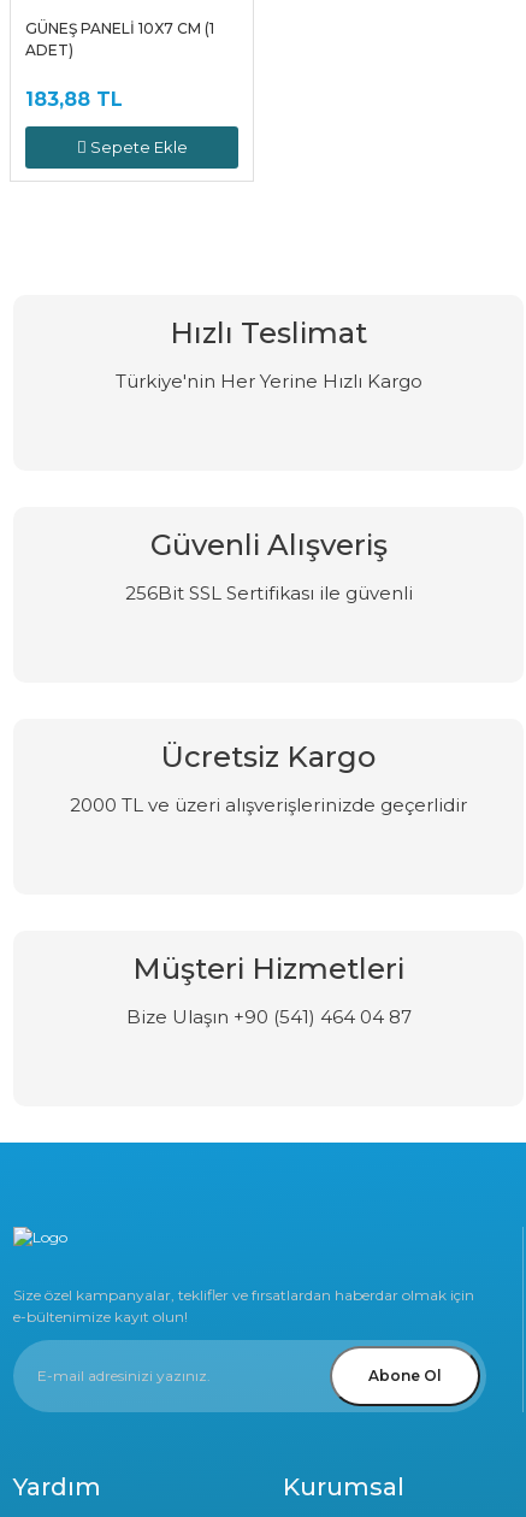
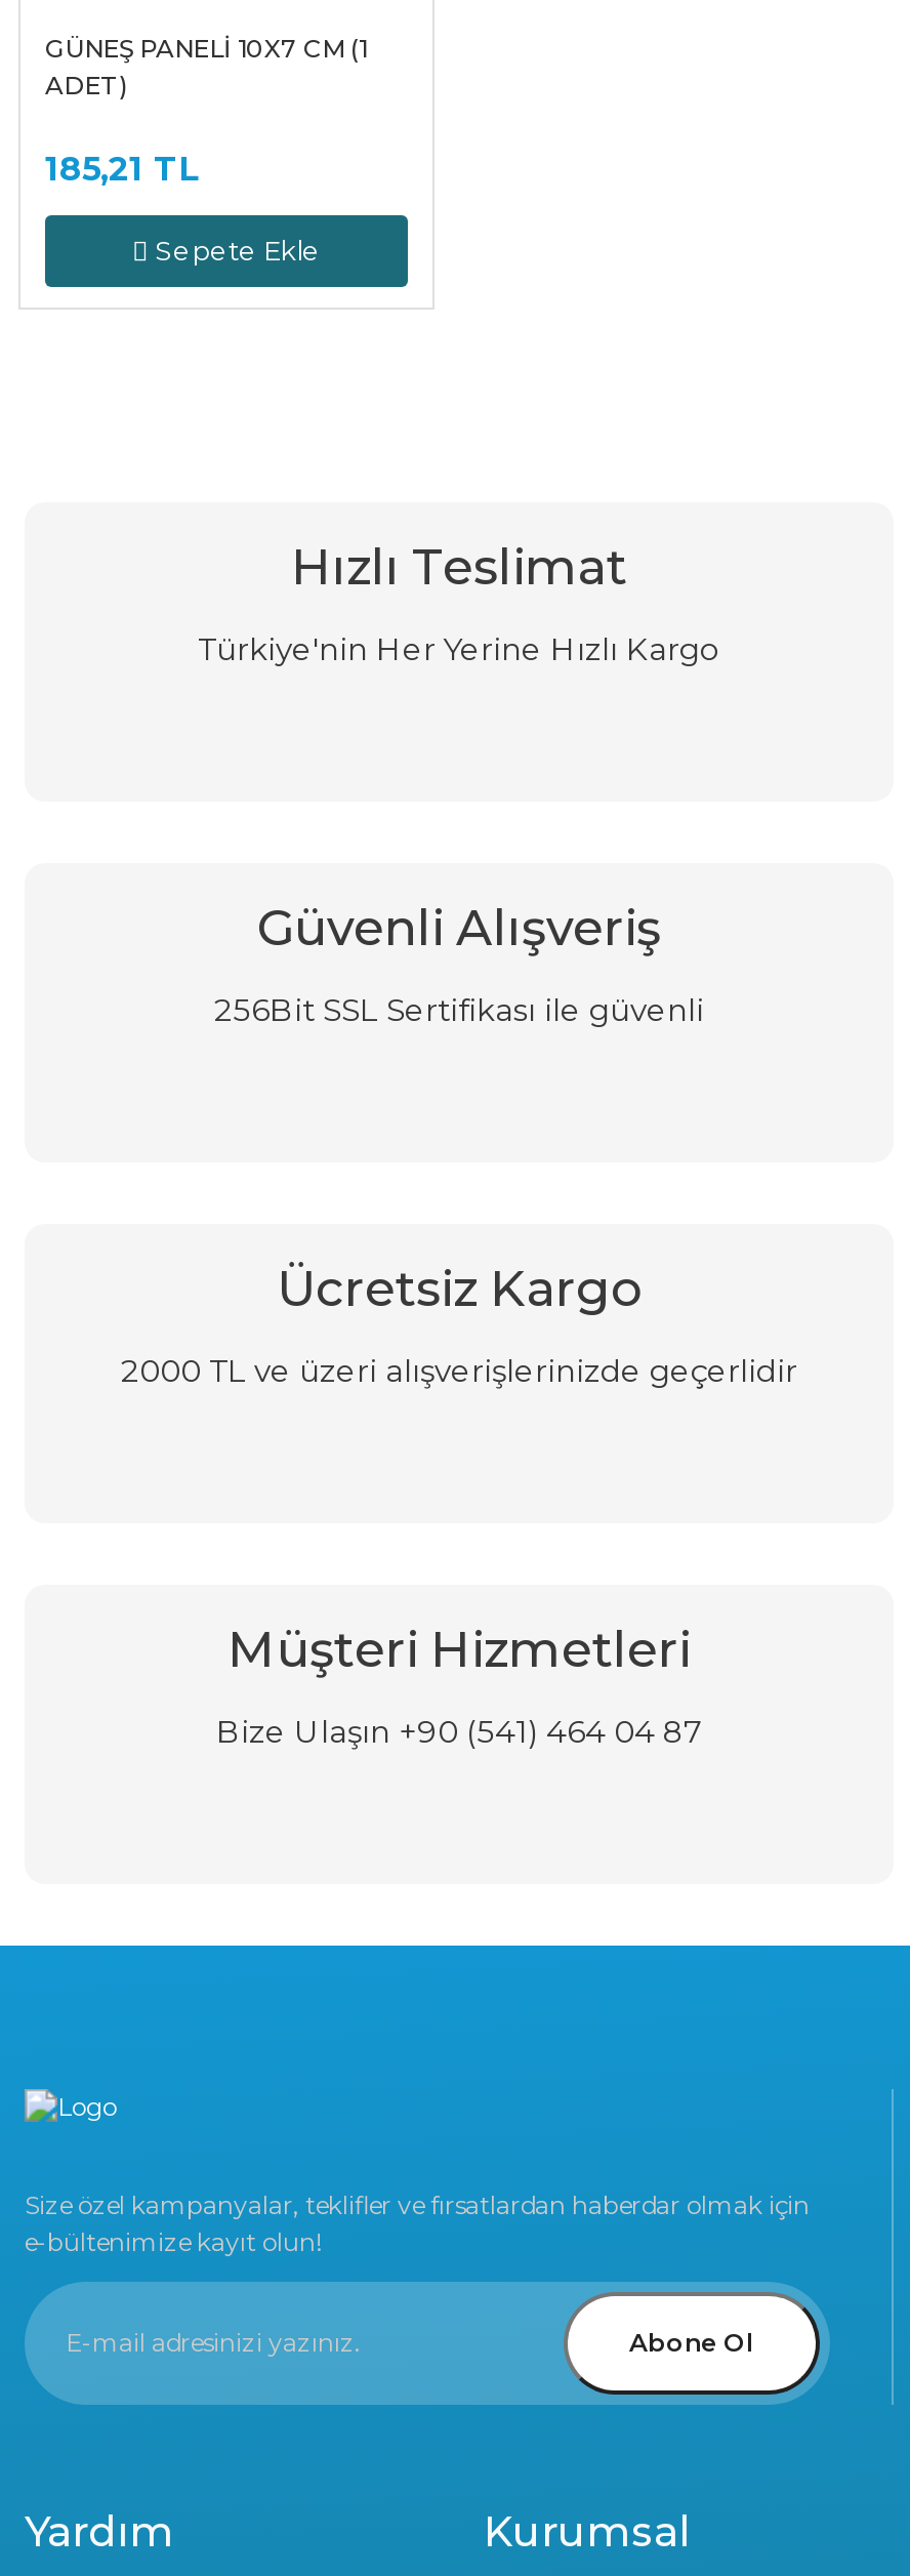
[25,88,123,111] 183,88 TL -> [45,150,199,189] 185,21 TL

